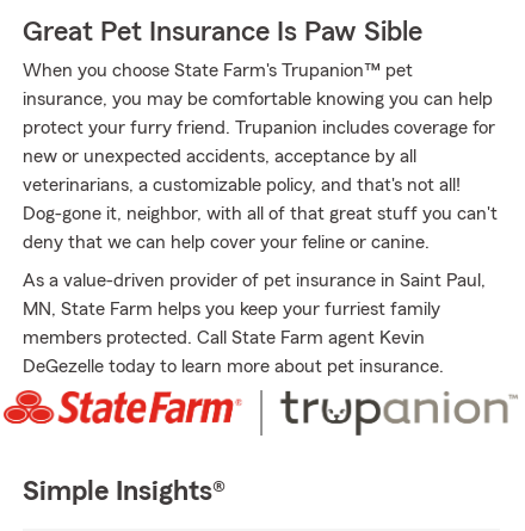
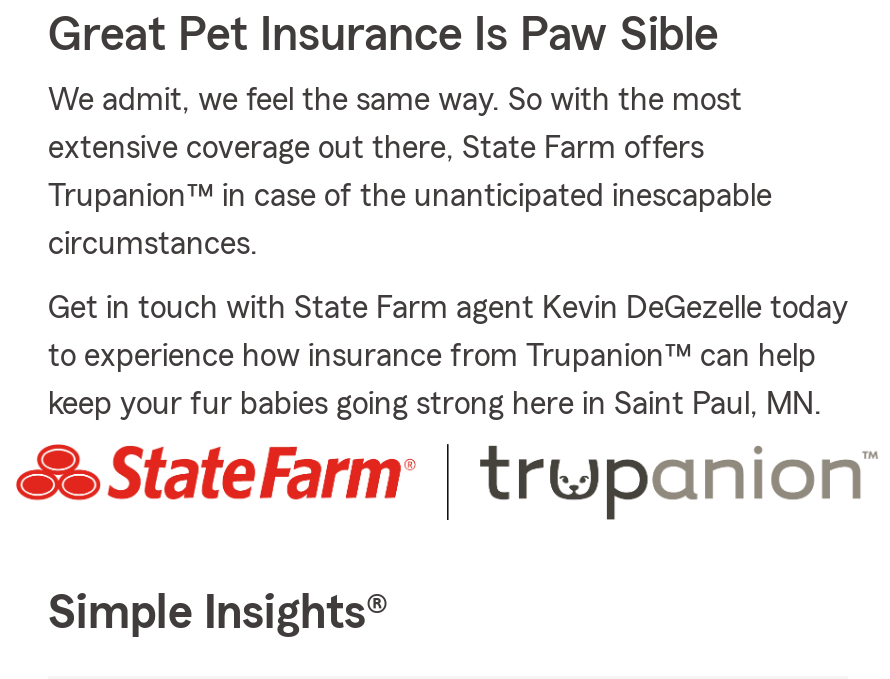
[23,61,498,376] When you choose State Farm's Trupanion™ pet | insurance, you may be comfortable knowing you can help | protect your furry friend. Trupanion includes coverage for | new or unexpected accidents, acceptance by all | veterinarians, a customizable policy, and that's not all! | Dog-gone it, neighbor, with all of that great stuff you can't | deny that we can help cover your feline or canine. | As a value-driven provider of pet insurance in Saint Paul, | MN, State Farm helps you keep your furriest family | members protected. Call State Farm agent Kevin | DeGezelle today to learn more about pet insurance. -> [48,84,848,420] We admit, we feel the same way. So with the most | extensive coverage out there, State Farm offers | Trupanion™ in case of the unanticipated inescapable | circumstances. | Get in touch with State Farm agent Kevin DeGezelle today | to experience how insurance from Trupanion™ can help | keep your fur babies going strong here in Saint Paul, MN.

